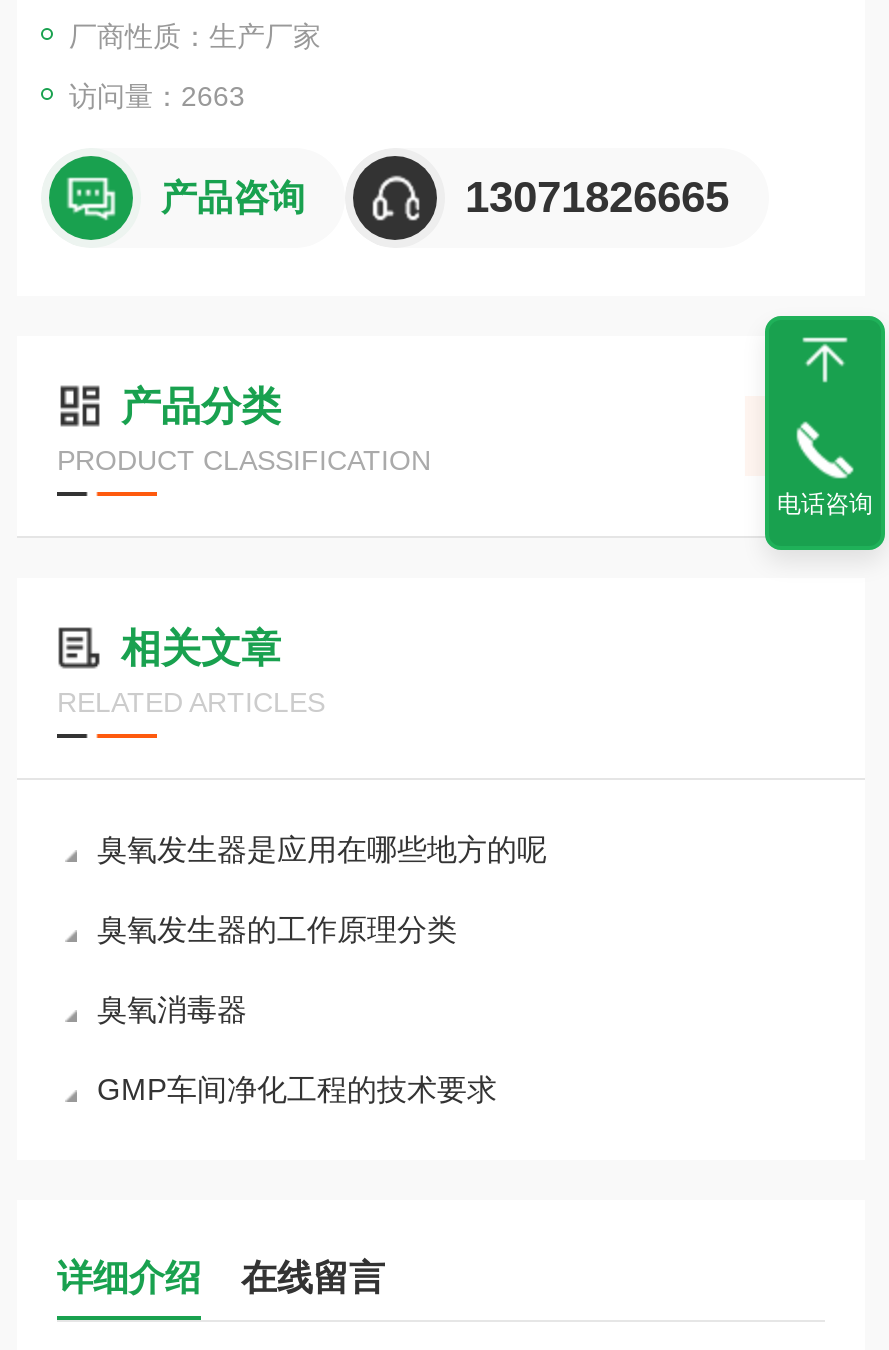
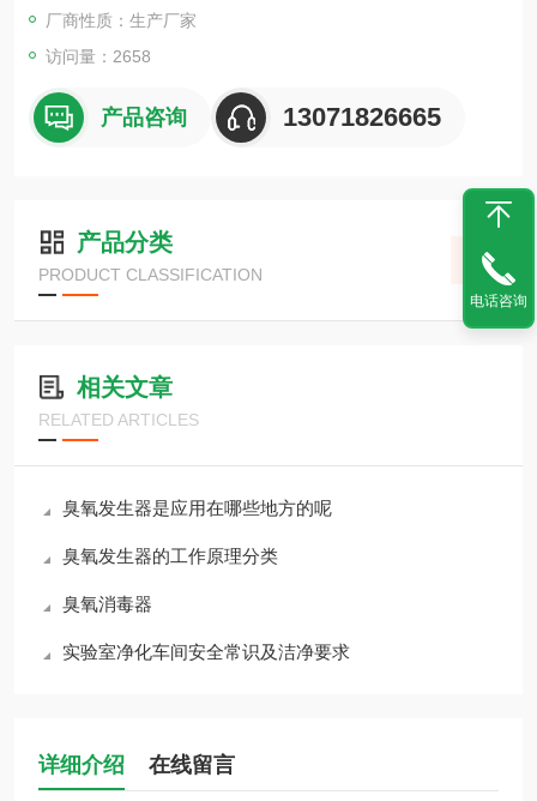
[69,80,245,112] 访问量：2663 -> [46,47,151,66] 访问量：2658
[97,1072,497,1106] GMP车间净化工程的技术要求 -> [62,642,350,662] 实验室净化车间安全常识及洁净要求

